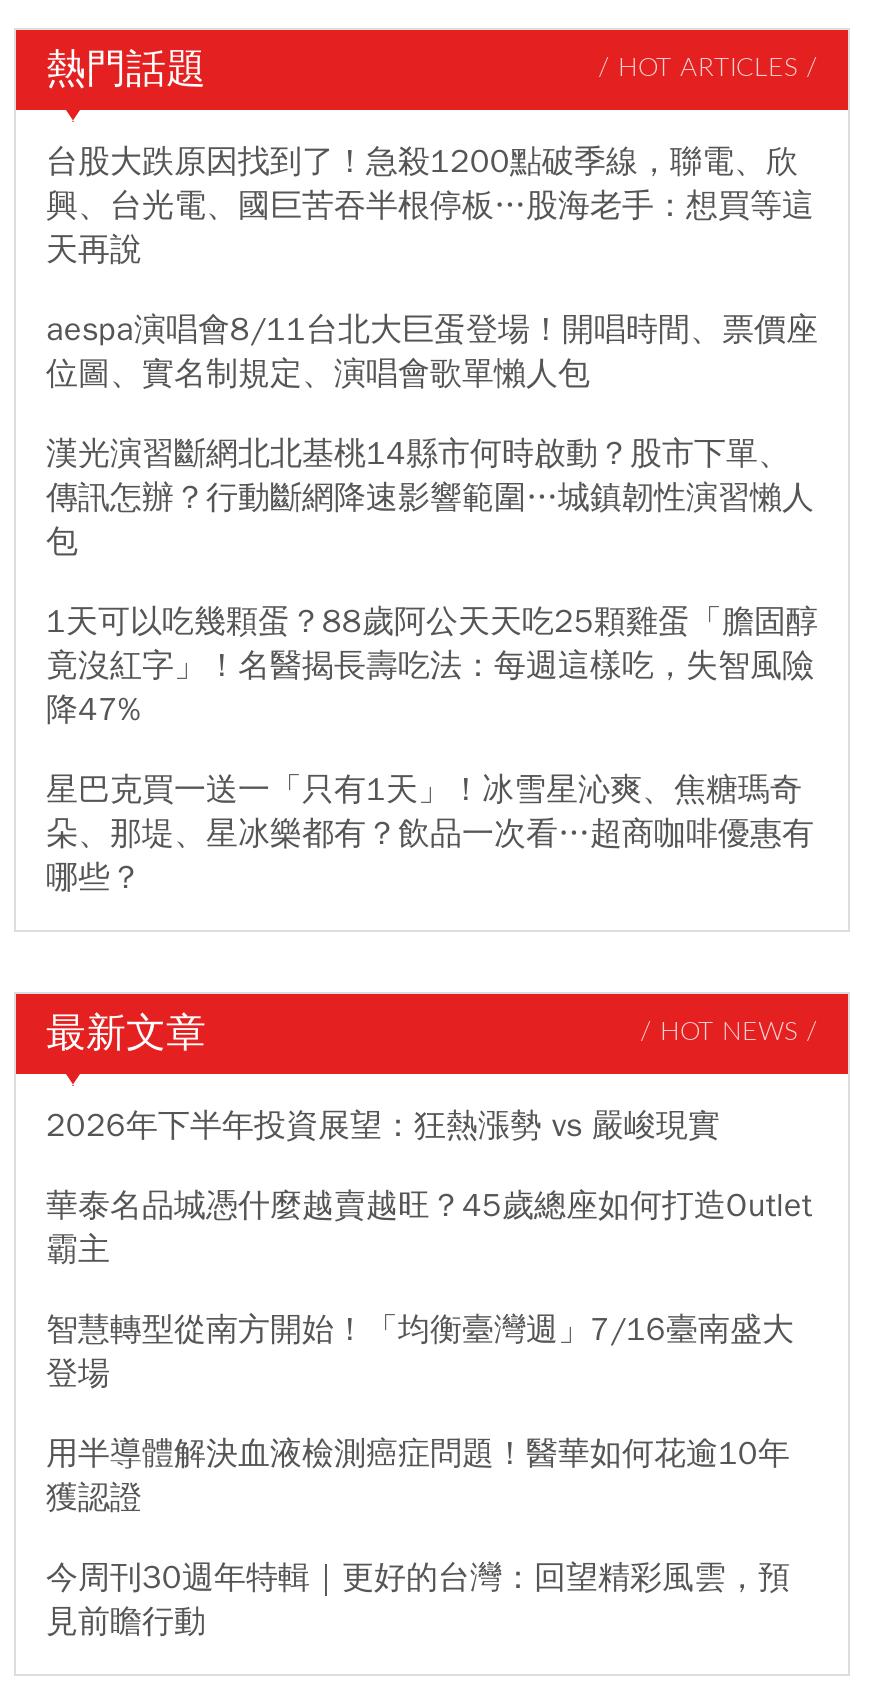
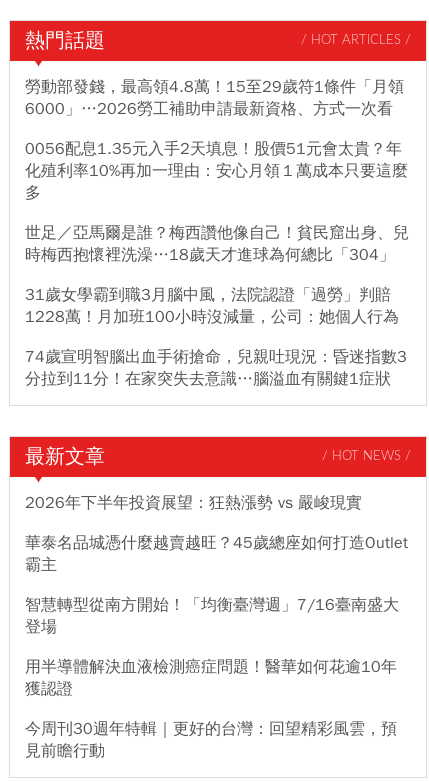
[46,142,814,270] 台股大跌原因找到了！急殺1200點破季線，聯電、欣 | 興、台光電、國巨苦吞半根停板…股海老手：想買等這 | 天再說 -> [25,77,404,119] 勞動部發錢，最高領4.8萬！15至29歲符1條件「月領 | 6000」…2026勞工補助申請最新資格、方式一次看
[46,310,818,394] aespa演唱會8/11台北大巨蛋登場！開唱時間、票價座 | 位圖、實名制規定、演唱會歌單懶人包 -> [25,139,408,203] 0056配息1.35元入手2天填息！股價51元會太貴？年 | 化殖利率10%再加一理由：安心月領１萬成本只要這麼 | 多
[46,434,814,562] 漢光演習斷網北北基桃14縣市何時啟動？股市下單、 | 傳訊怎辦？行動斷網降速影響範圍…城鎮韌性演習懶人 | 包 -> [25,223,409,265] 世足／亞馬爾是誰？梅西讚他像自己！貧民窟出身、兒 | 時梅西抱懷裡洗澡…18歲天才進球為何總比「304」
[46,602,818,730] 1天可以吃幾顆蛋？88歲阿公天天吃25顆雞蛋「膽固醇 | 竟沒紅字」！名醫揭長壽吃法：每週這樣吃，失智風險 | 降47% -> [25,285,399,327] 31歲女學霸到職3月腦中風，法院認證「過勞」判賠 | 1228萬！月加班100小時沒減量，公司：她個人行為
[46,770,814,898] 星巴克買一送一「只有1天」！冰雪星沁爽、焦糖瑪奇 | 朵、那堤、星冰樂都有？飲品一次看…超商咖啡優惠有 | 哪些？ -> [25,347,407,389] 74歲宣明智腦出血手術搶命，兒親吐現況：昏迷指數3 | 分拉到11分！在家突失去意識…腦溢血有關鍵1症狀

